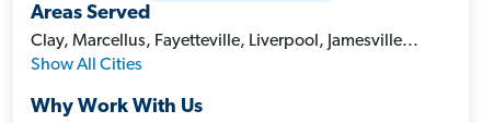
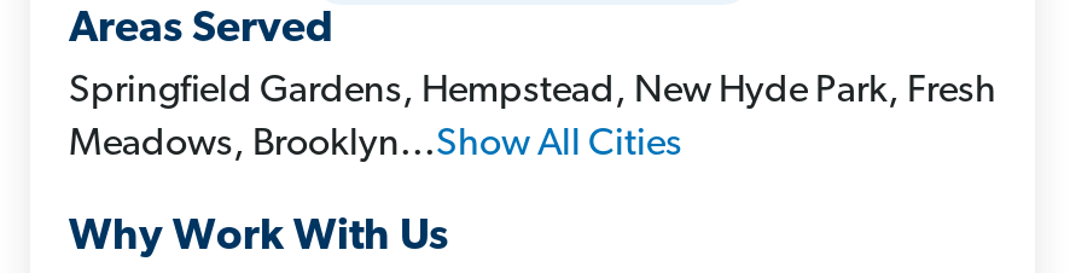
[31,33,418,75] Clay, Marcellus, Fayetteville, Liverpool, Jamesville... | Show All Cities -> [69,74,996,165] Springfield Gardens, Hempstead, New Hyde Park, Fresh | Meadows, Brooklyn... Show All Cities

